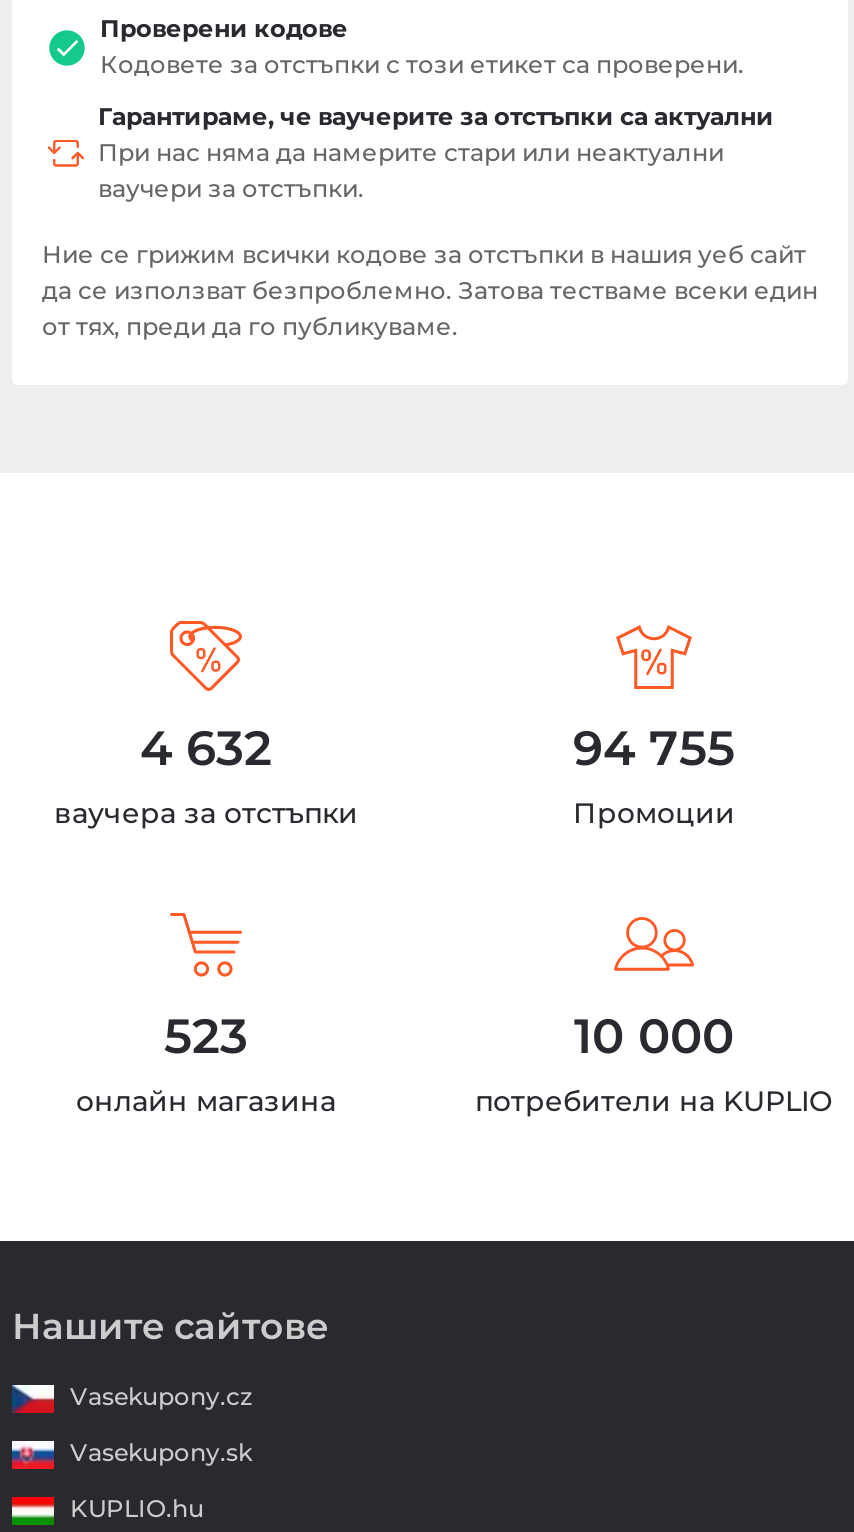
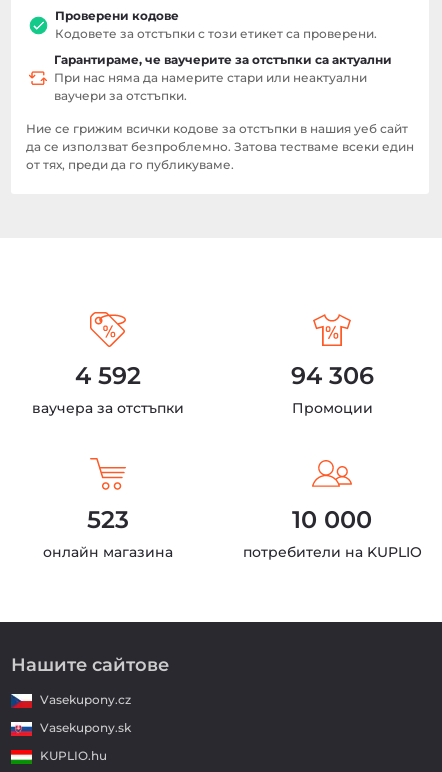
[140,719,272,777] 4 632 -> [75,361,141,390] 4 592
[573,719,735,777] 94 755 -> [290,361,373,390] 94 306

